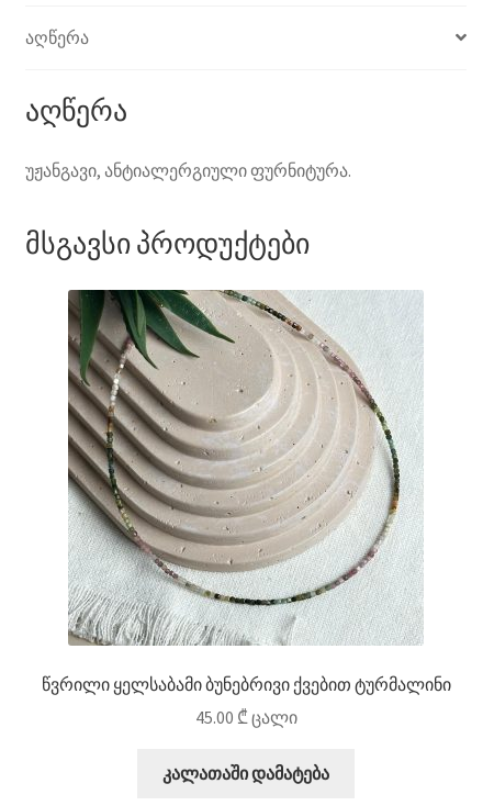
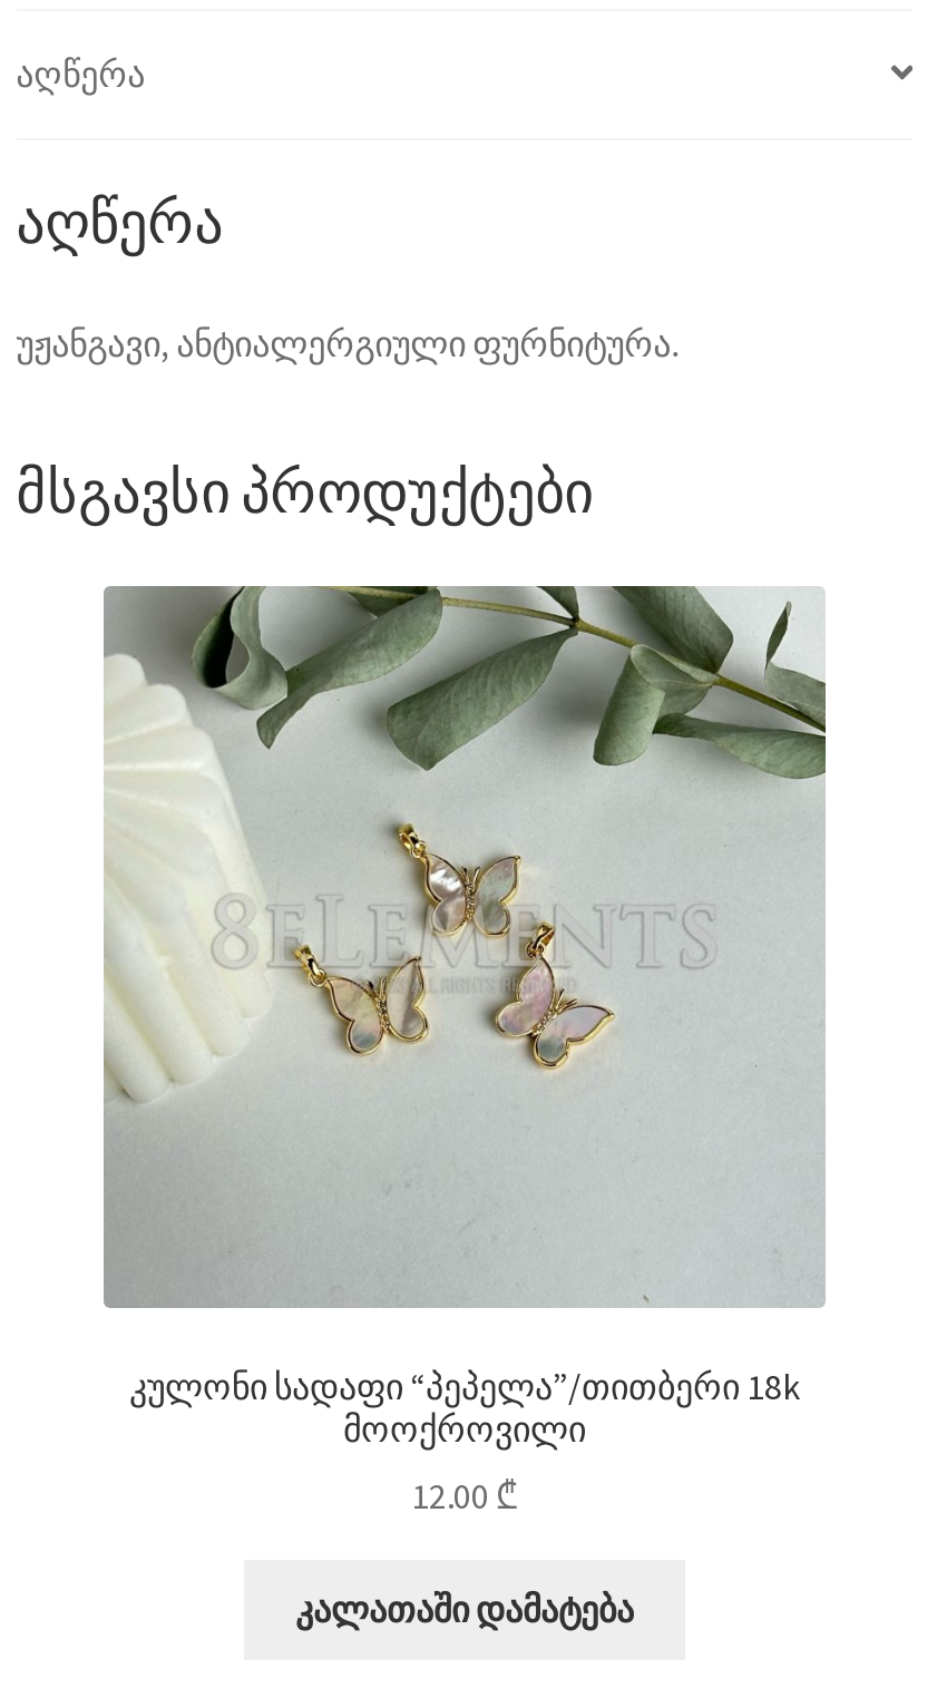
[41,289,451,695] [image] | წვრილი ყელსაბამი ბუნებრივი ქვებით ტურმალინი -> [104,584,828,1450] [image] | კულონი სადაფი “პეპელა”/თითბერი 18k | მოოქროვილი
[195,707,297,728] 45.00 ₾ ცალი -> [411,1474,518,1518] 12.00 ₾

